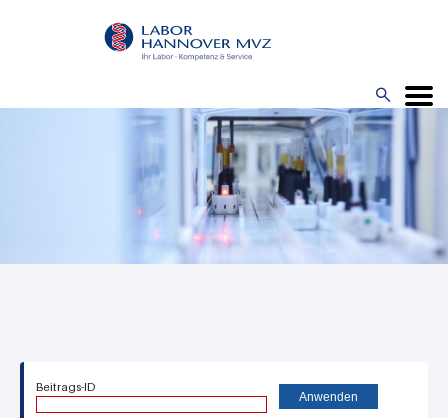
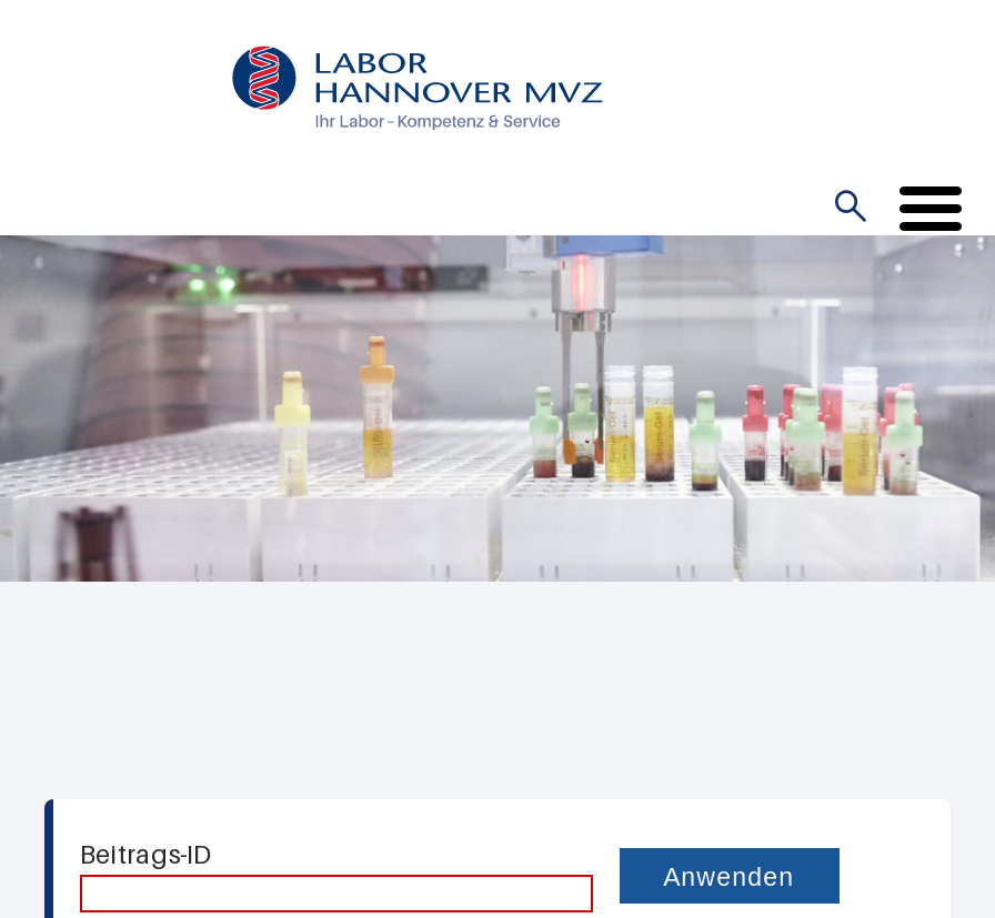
[3,107,445,264] [image] -> [7,233,988,584] [image]

